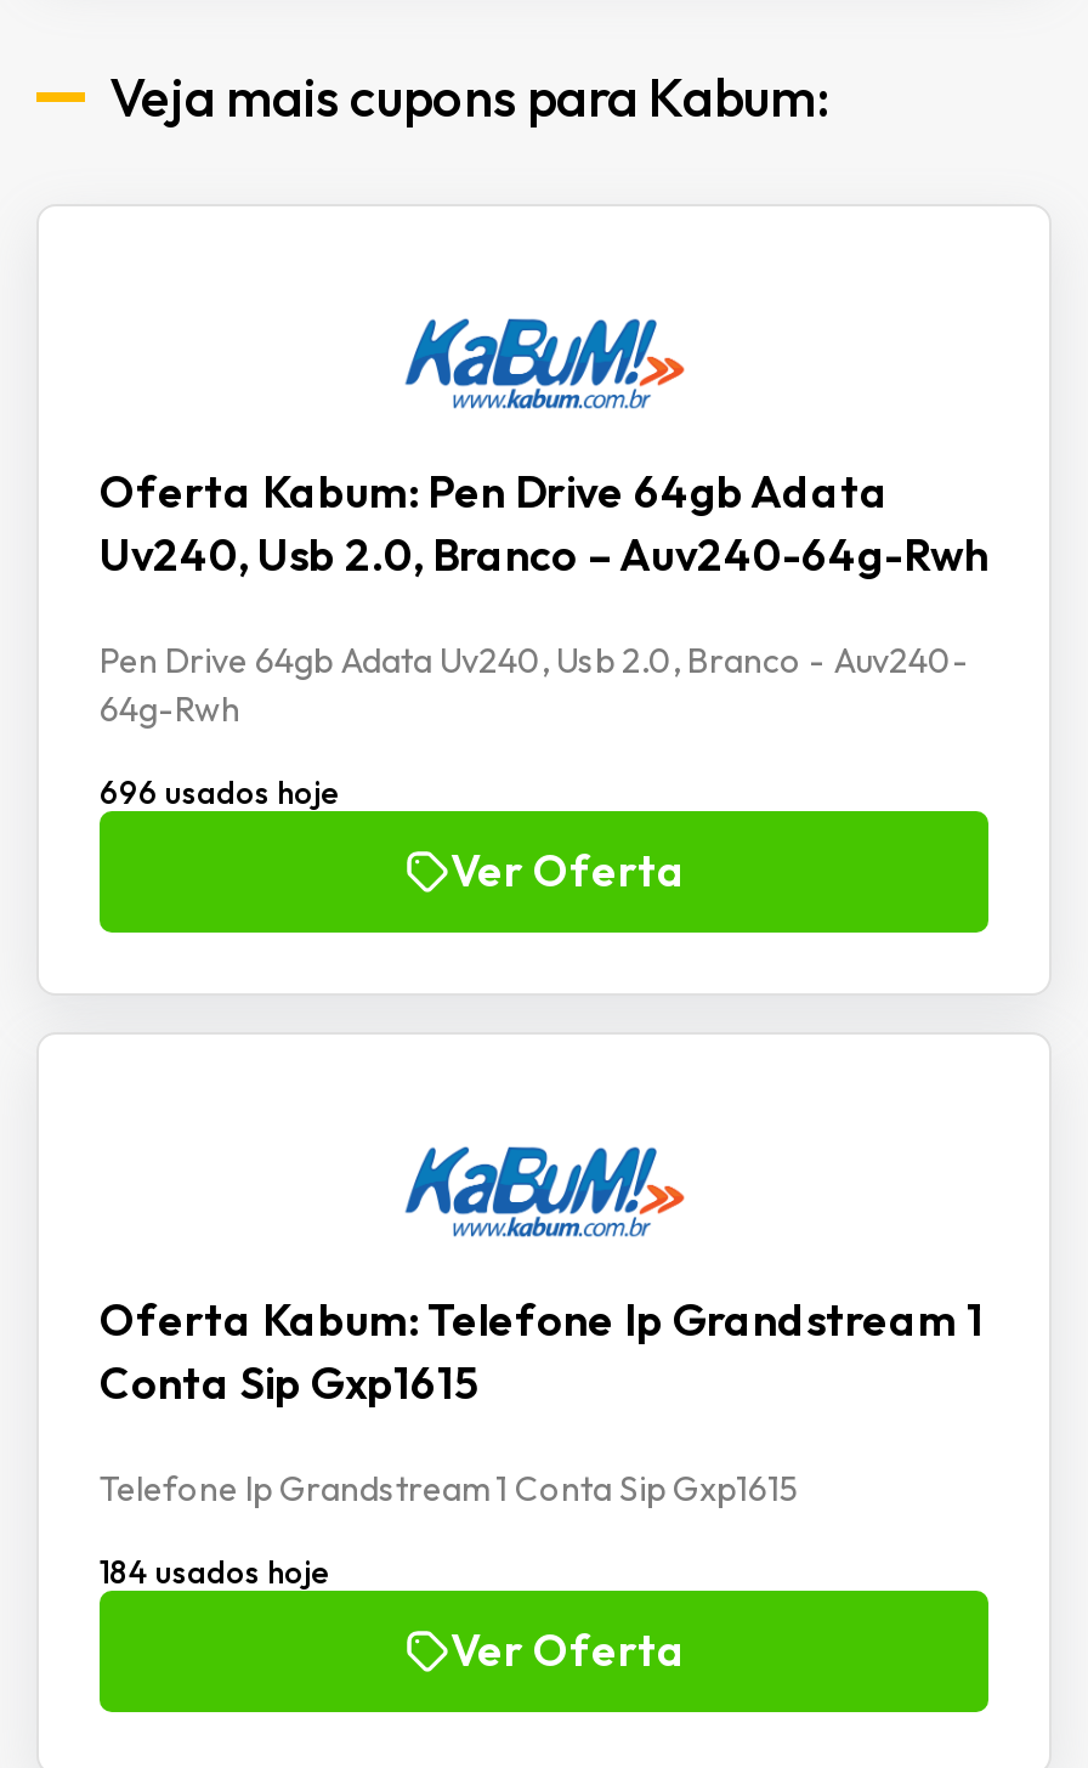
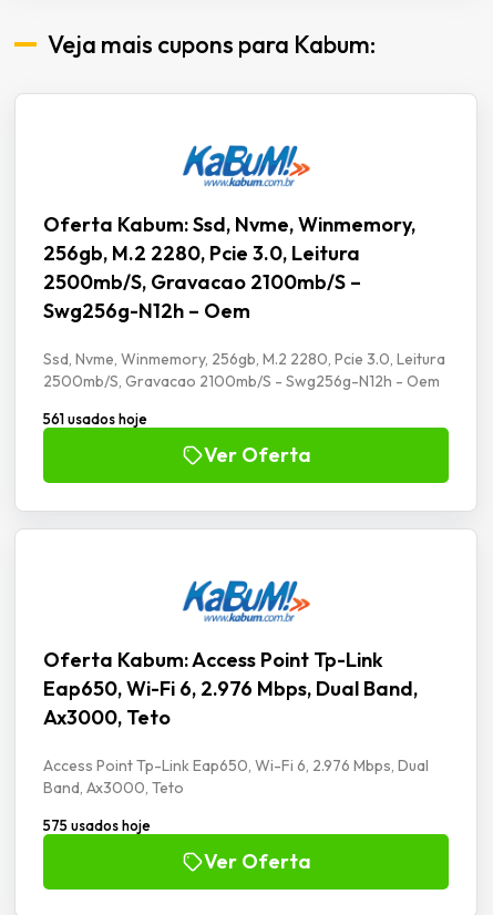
[100,463,988,582] Oferta Kabum: Pen Drive 64gb Adata | Uv240, Usb 2.0, Branco – Auv240-64g-Rwh -> [43,211,415,323] Oferta Kabum: Ssd, Nvme, Winmemory, | 256gb, M.2 2280, Pcie 3.0, Leitura | 2500mb/S, Gravacao 2100mb/S – | Swg256g-N12h – Oem
[100,638,969,730] Pen Drive 64gb Adata Uv240, Usb 2.0, Branco - Auv240- | 64g-Rwh -> [43,349,445,391] Ssd, Nvme, Winmemory, 256gb, M.2 2280, Pcie 3.0, Leitura | 2500mb/S, Gravacao 2100mb/S - Swg256g-N12h - Oem
[100,772,340,810] 696 usados hoje -> [43,410,147,427] 561 usados hoje
[100,1291,984,1410] Oferta Kabum: Telefone Ip Grandstream 1 | Conta Sip Gxp1615 -> [43,647,418,730] Oferta Kabum: Access Point Tp-Link | Eap650, Wi-Fi 6, 2.976 Mbps, Dual Band, | Ax3000, Teto
[100,1466,799,1510] Telefone Ip Grandstream 1 Conta Sip Gxp1615 -> [43,755,429,797] Access Point Tp-Link Eap650, Wi-Fi 6, 2.976 Mbps, Dual | Band, Ax3000, Teto
[100,1551,330,1590] 184 usados hoje -> [43,816,151,834] 575 usados hoje

